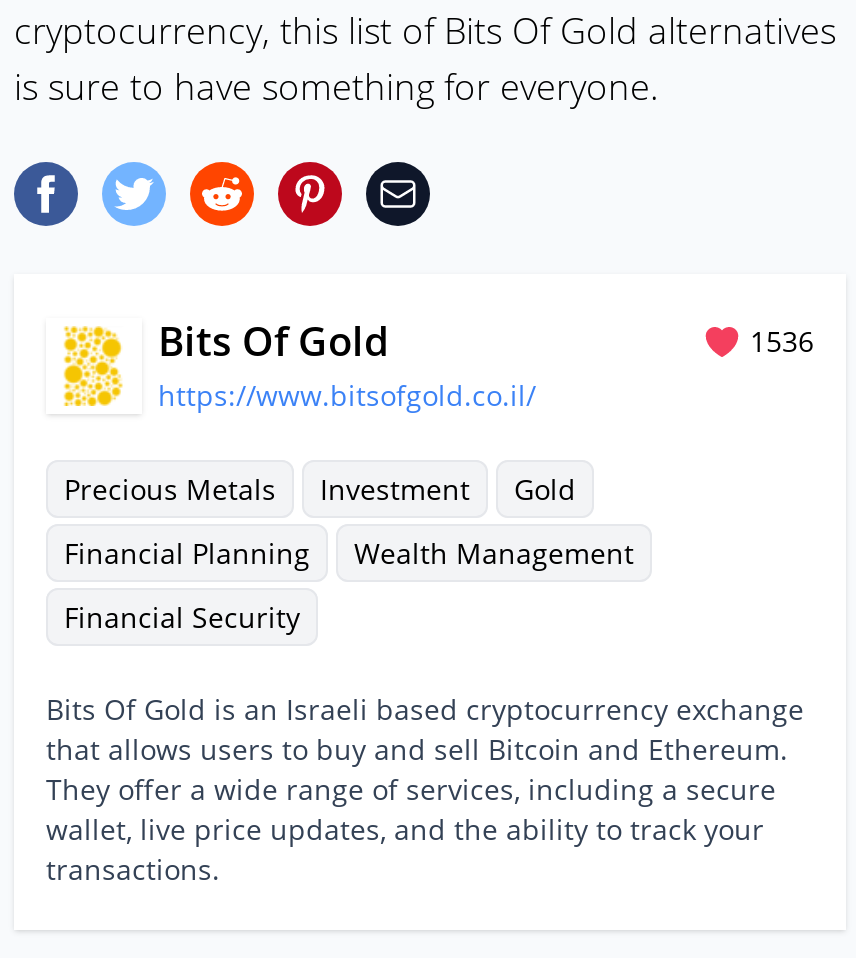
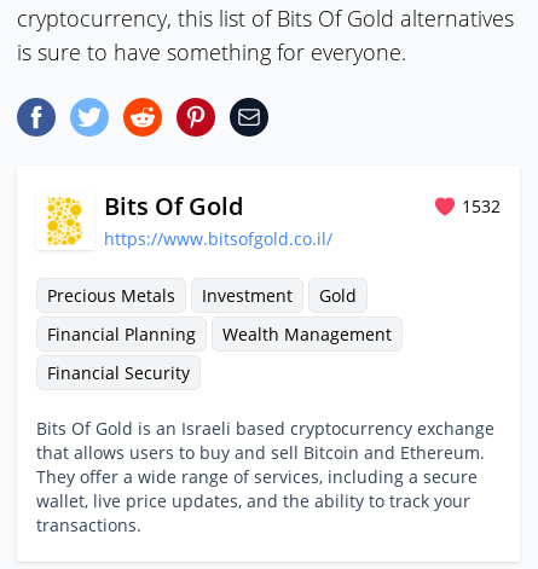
[750,322,814,360] 1536 -> [462,194,501,217] 1532

